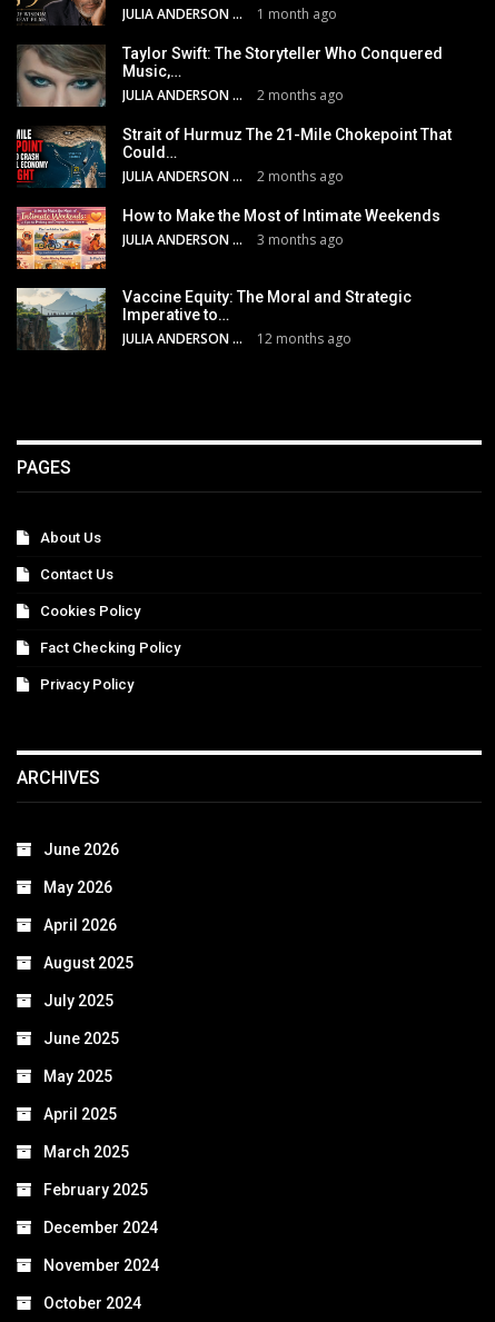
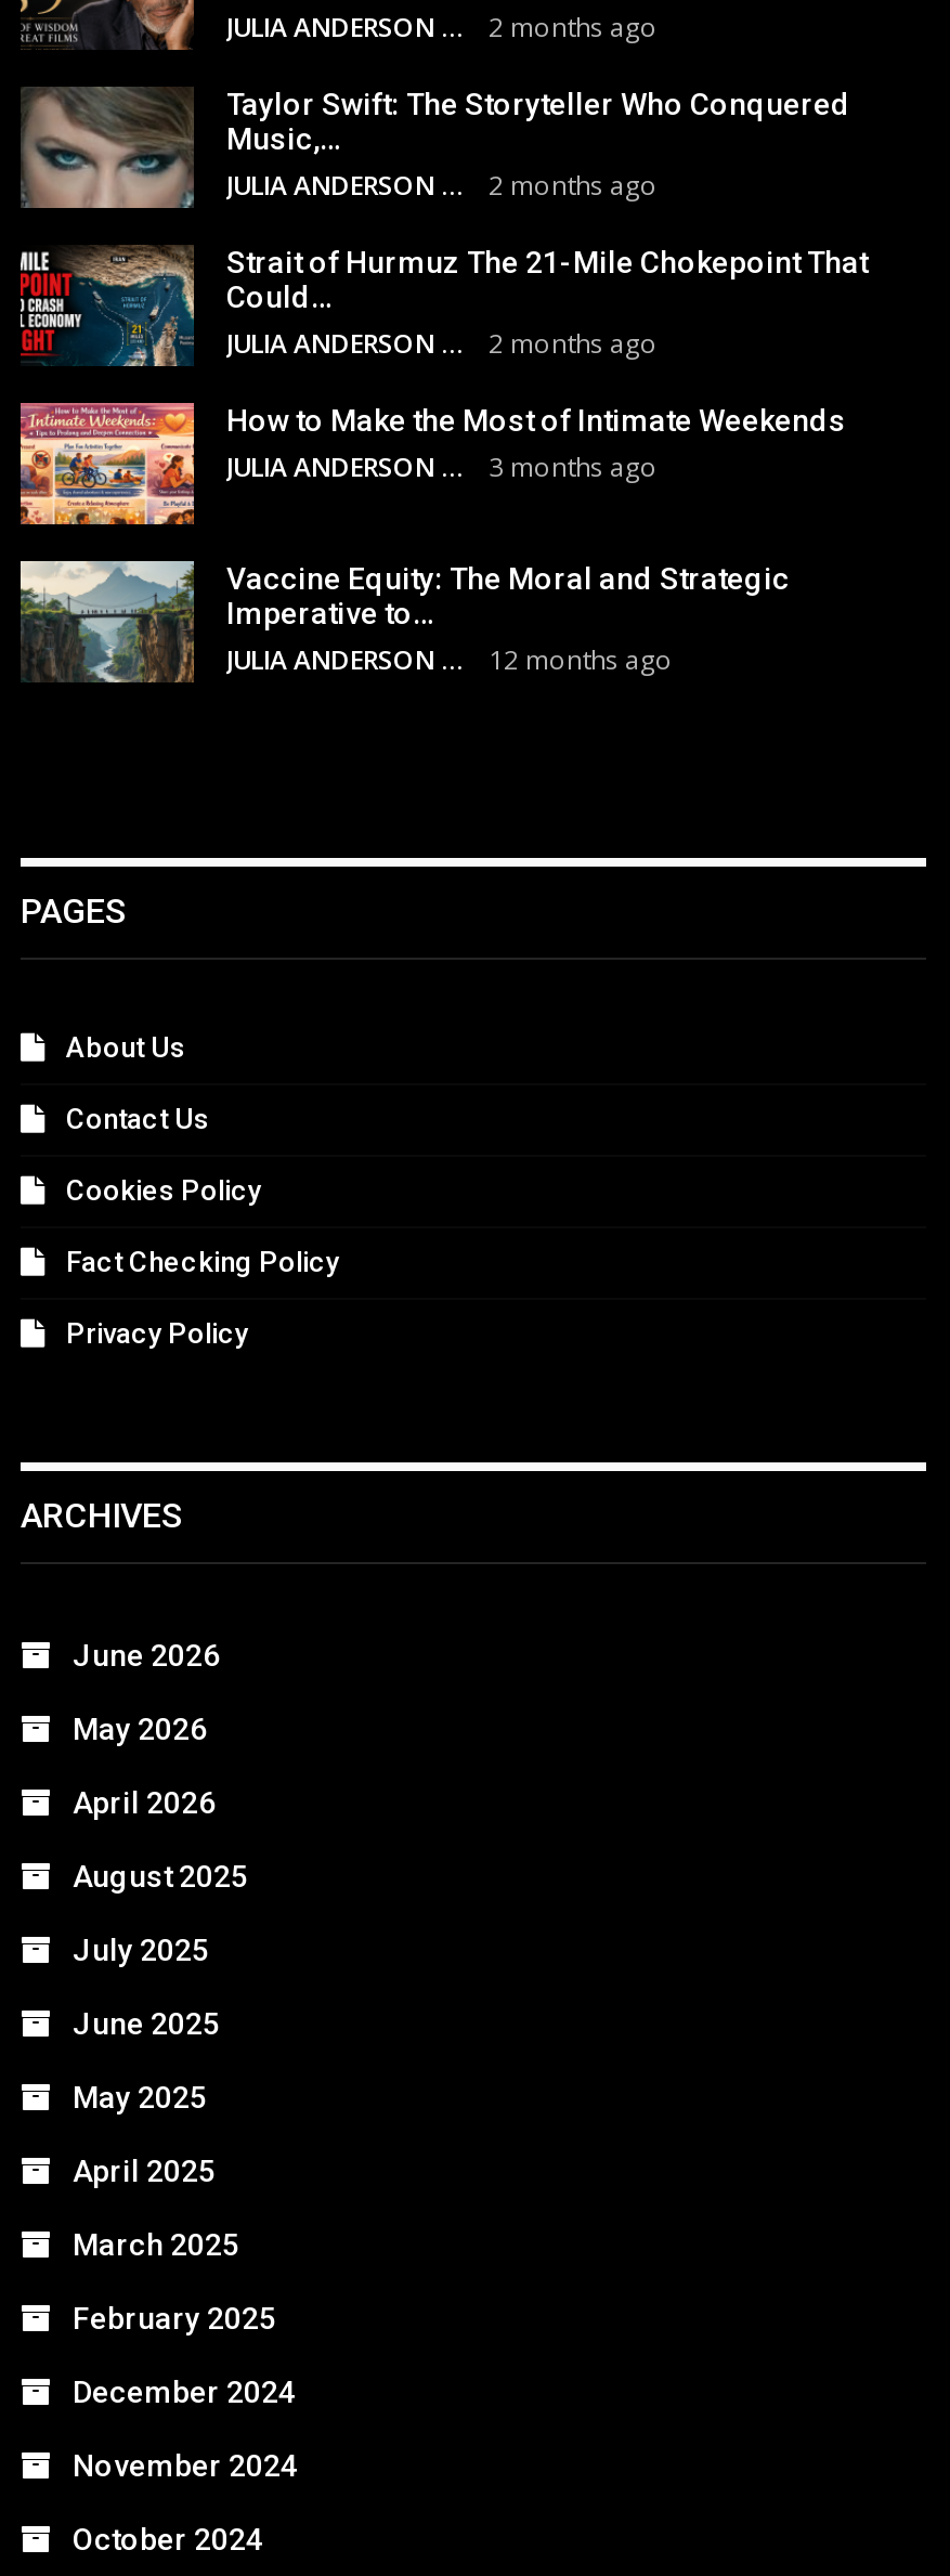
[257,5,337,24] 1 month ago -> [489,9,658,46] 2 months ago

